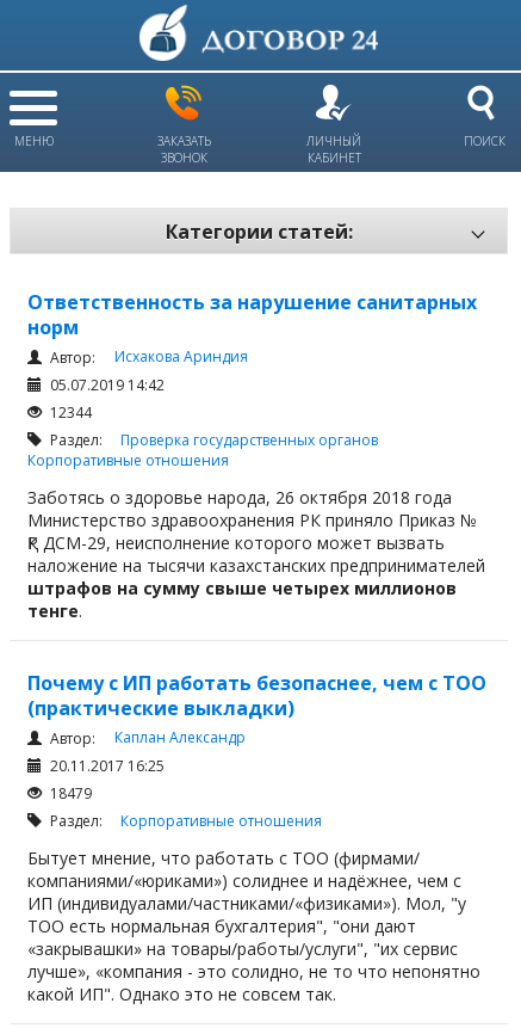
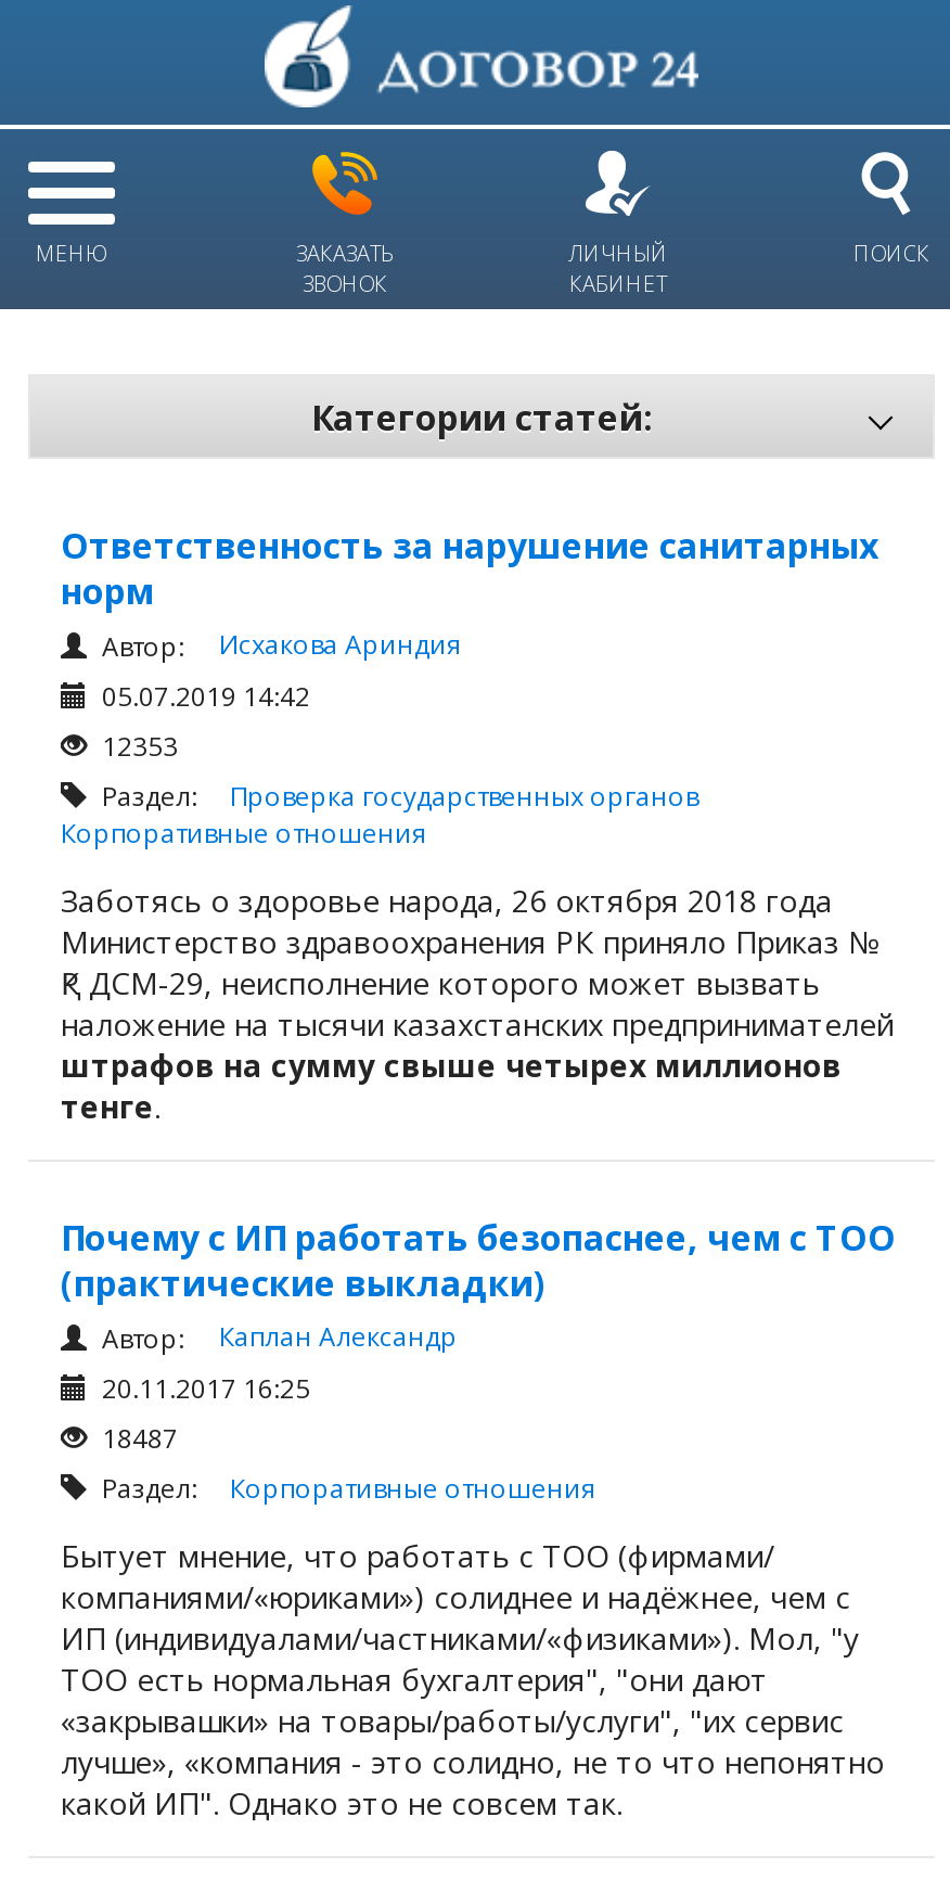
[46,402,92,423] 12344 -> [95,728,178,765] 12353
[46,783,92,804] 18479 -> [95,1420,178,1457] 18487

